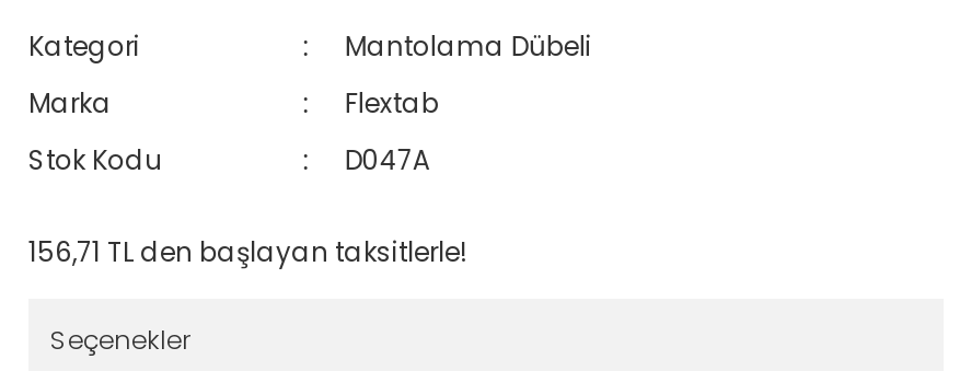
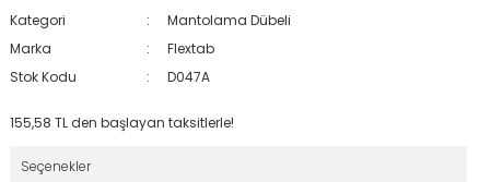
[28,233,466,270] 156,71 TL den başlayan taksitlerle! -> [10,113,234,132] 155,58 TL den başlayan taksitlerle!

